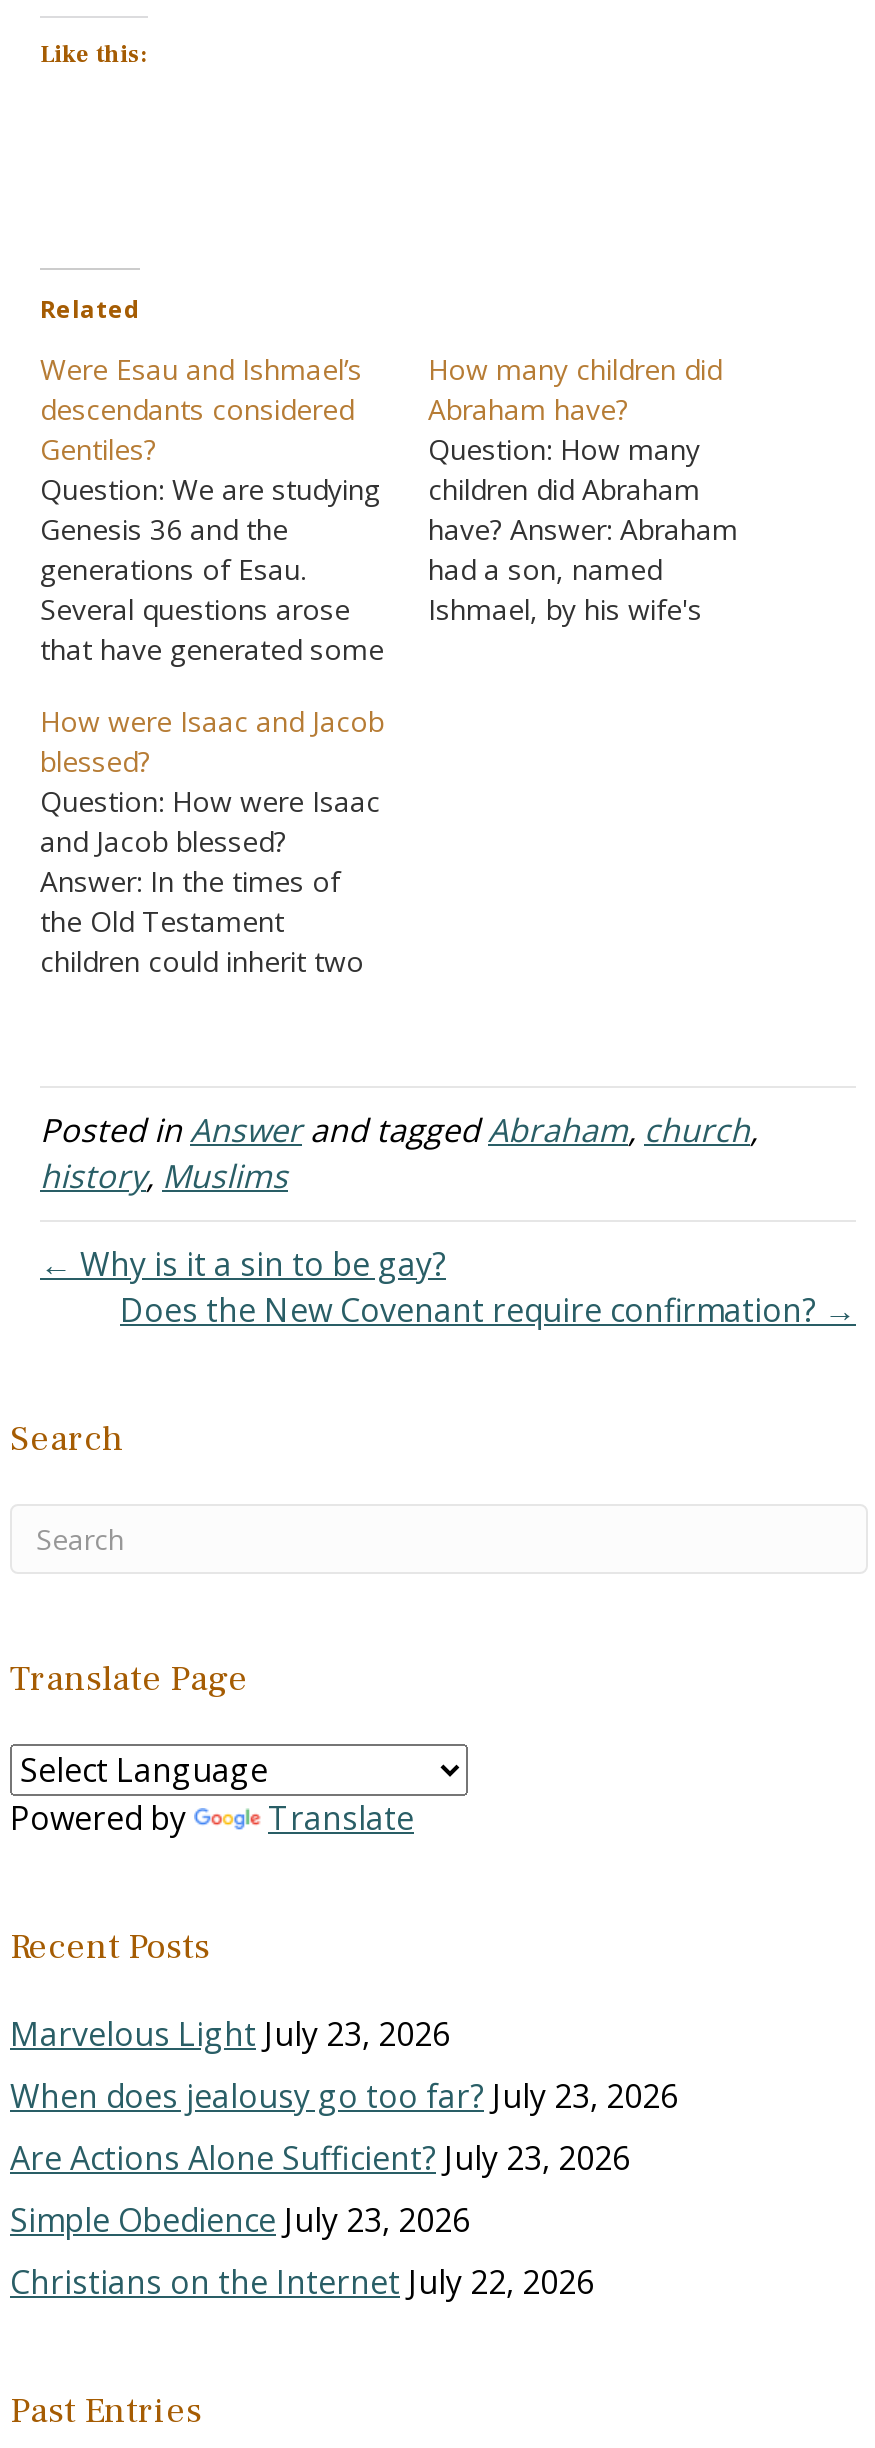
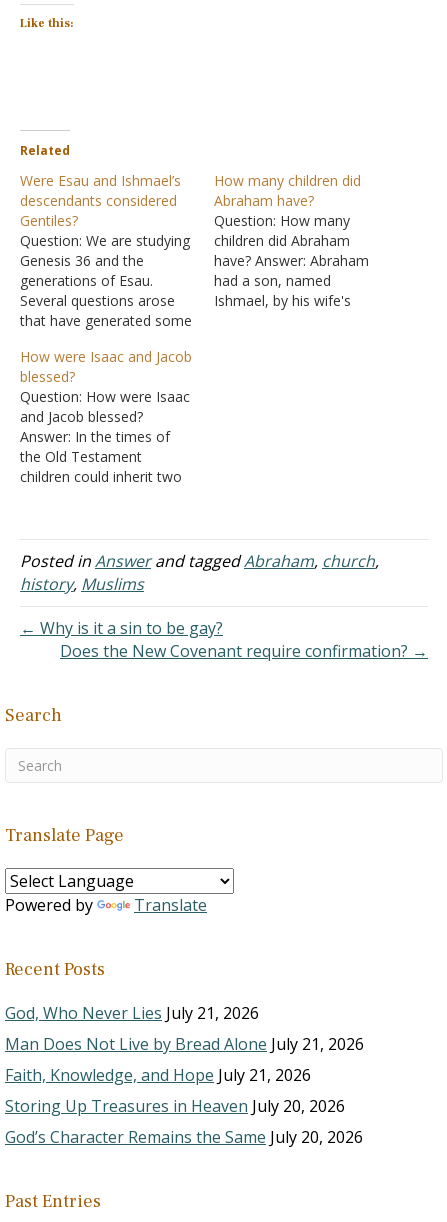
[10,2012,678,2304] Marvelous Light July 23, 2026 | When does jealousy go too far? July 23, 2026 | Are Actions Alone Sufficient? July 23, 2026 | Simple Obedience July 23, 2026 | Christians on the Internet July 22, 2026 -> [5,1002,364,1148] God, Who Never Lies July 21, 2026 | Man Does Not Live by Bread Alone July 21, 2026 | Faith, Knowledge, and Hope July 21, 2026 | Storing Up Treasures in Heaven July 20, 2026 | God’s Character Remains the Same July 20, 2026

